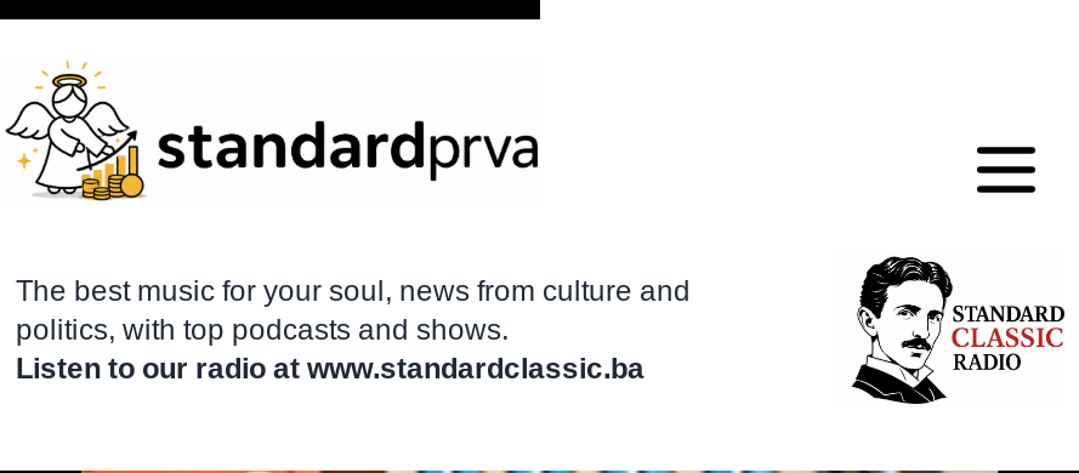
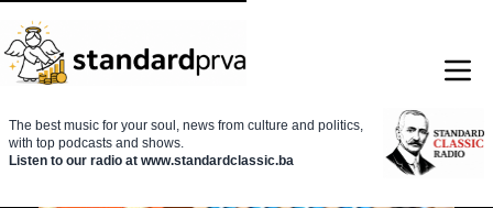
[851,257,1064,408] [image] -> [385,111,483,177] [image]

